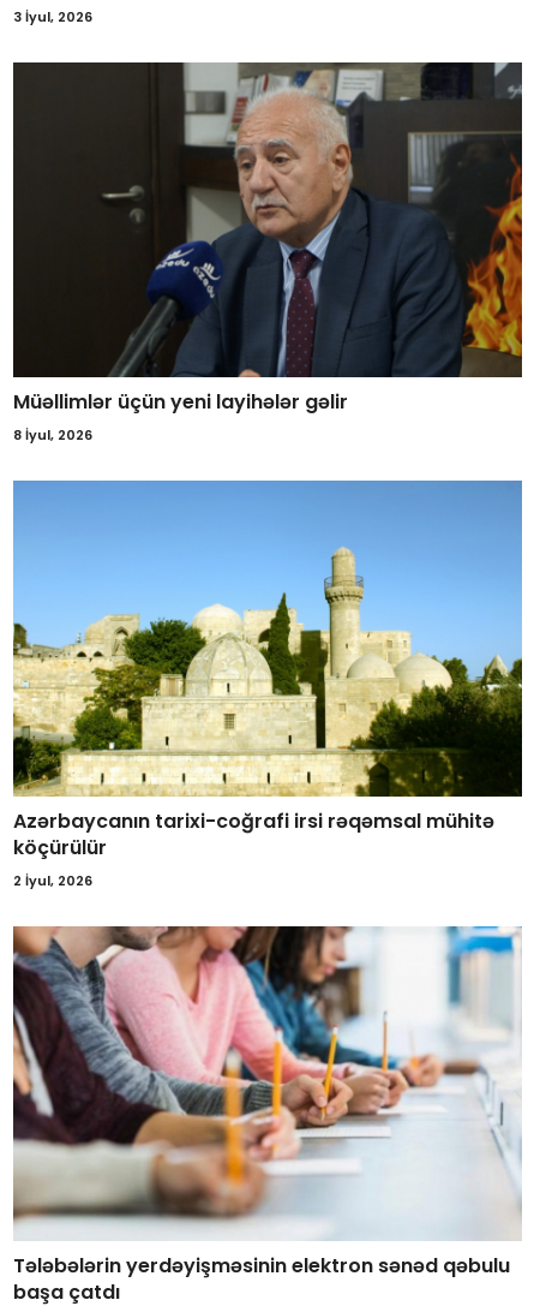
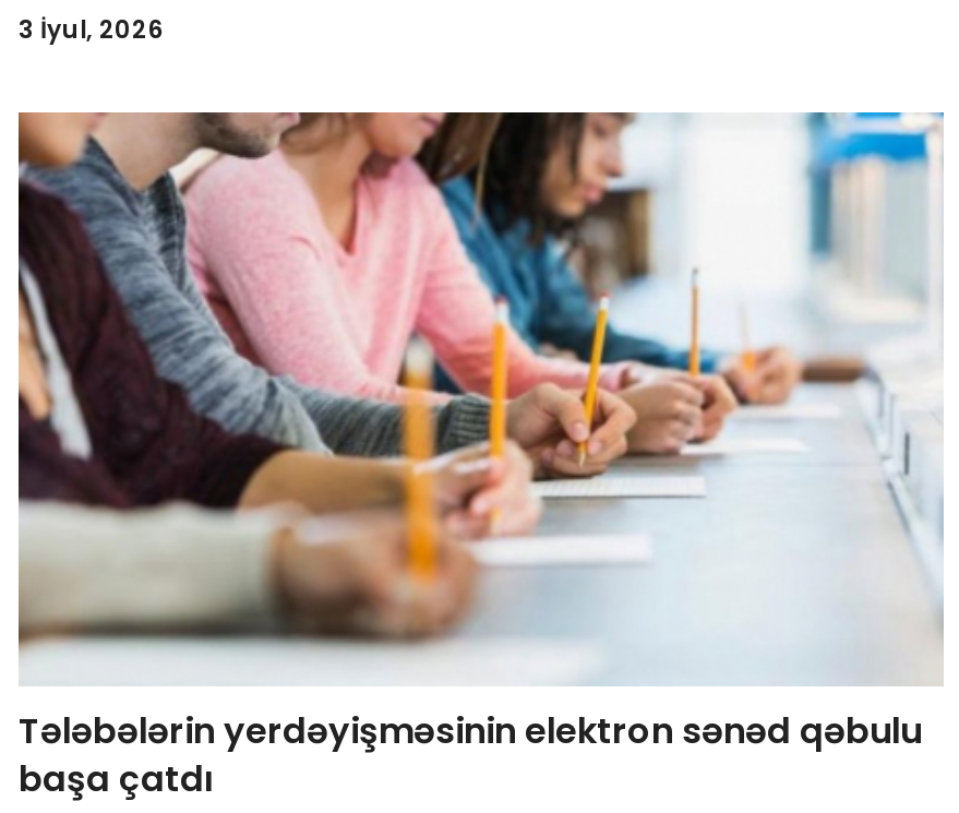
[12,61,523,445] [image] | Müəllimlər üçün yeni layihələr gəlir | 8 İyul, 2026 -> none
[12,479,523,890] [image] | Azərbaycanın tarixi-coğrafi irsi rəqəmsal mühitə | köçürülür | 2 İyul, 2026 -> none

